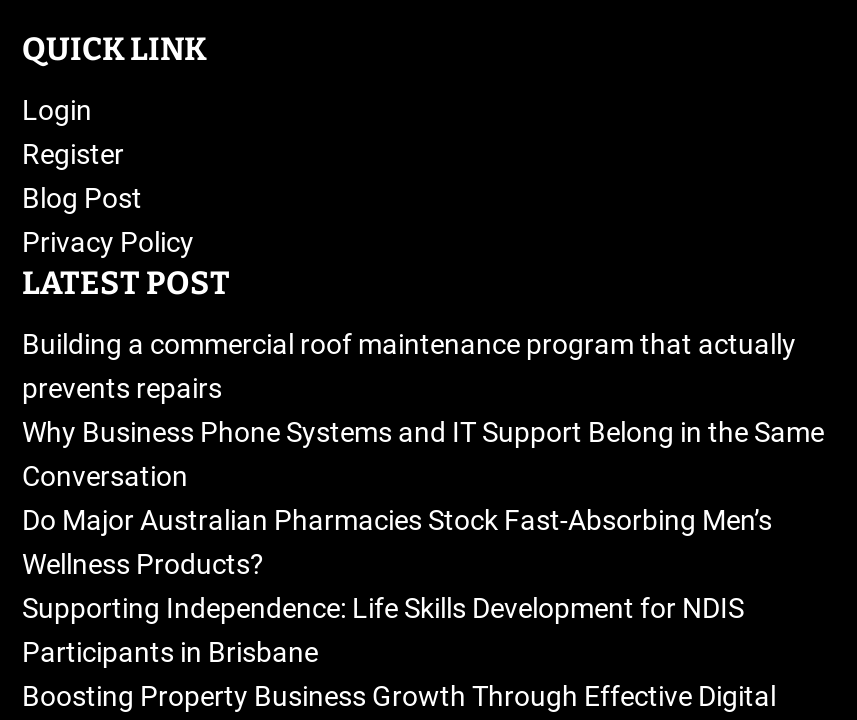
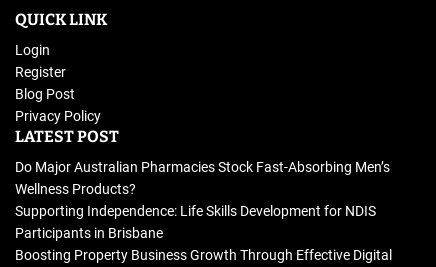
[22,328,824,492] Building a commercial roof maintenance program that actually | prevents repairs | Why Business Phone Systems and IT Support Belong in the Same | Conversation -> none

